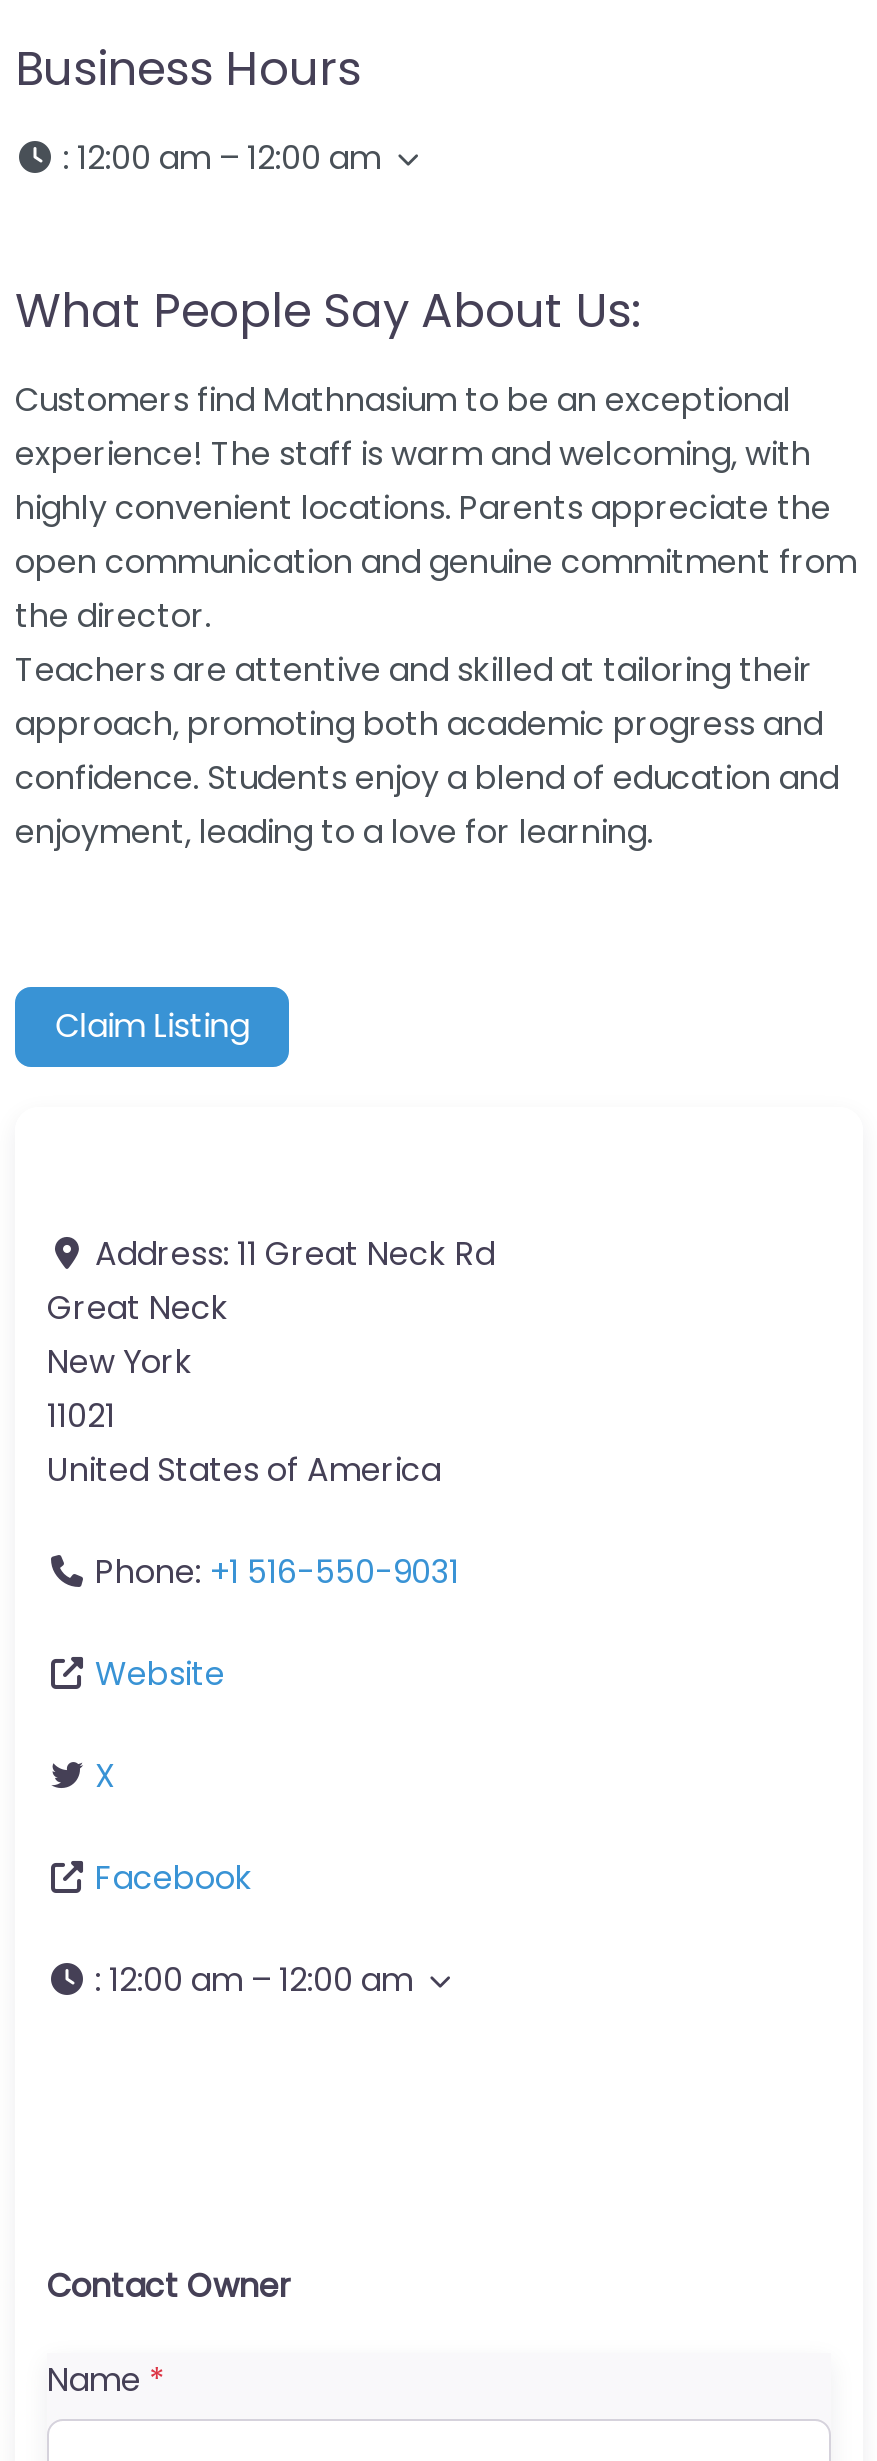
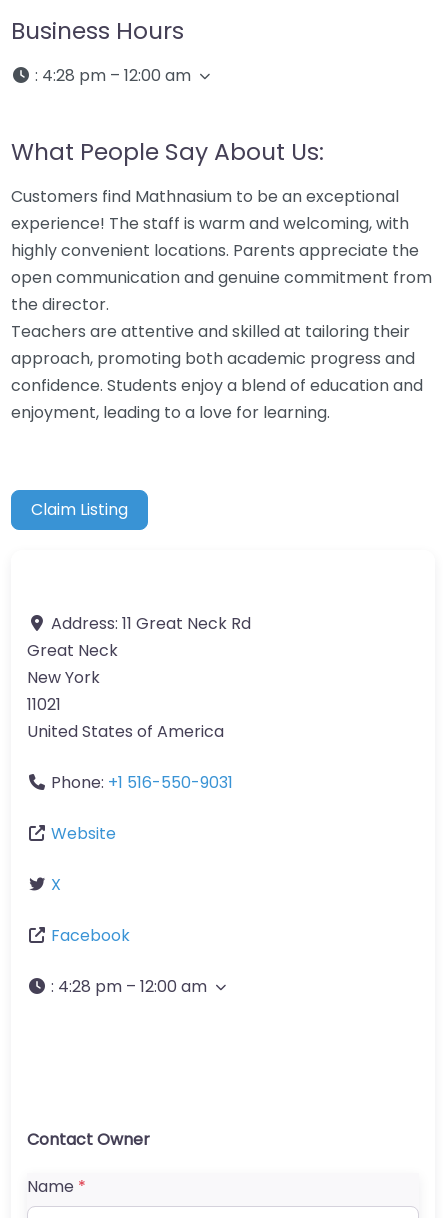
[63,135,381,181] : 12:00 am – 12:00 am -> [35,64,191,87] : 4:28 pm – 12:00 am
[95,1958,413,2004] : 12:00 am – 12:00 am -> [51,975,207,998] : 4:28 pm – 12:00 am

